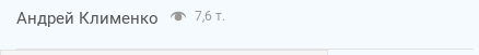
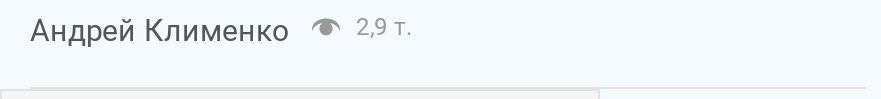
[195,9,225,24] 7,6 т. -> [356,14,412,42] 2,9 т.

